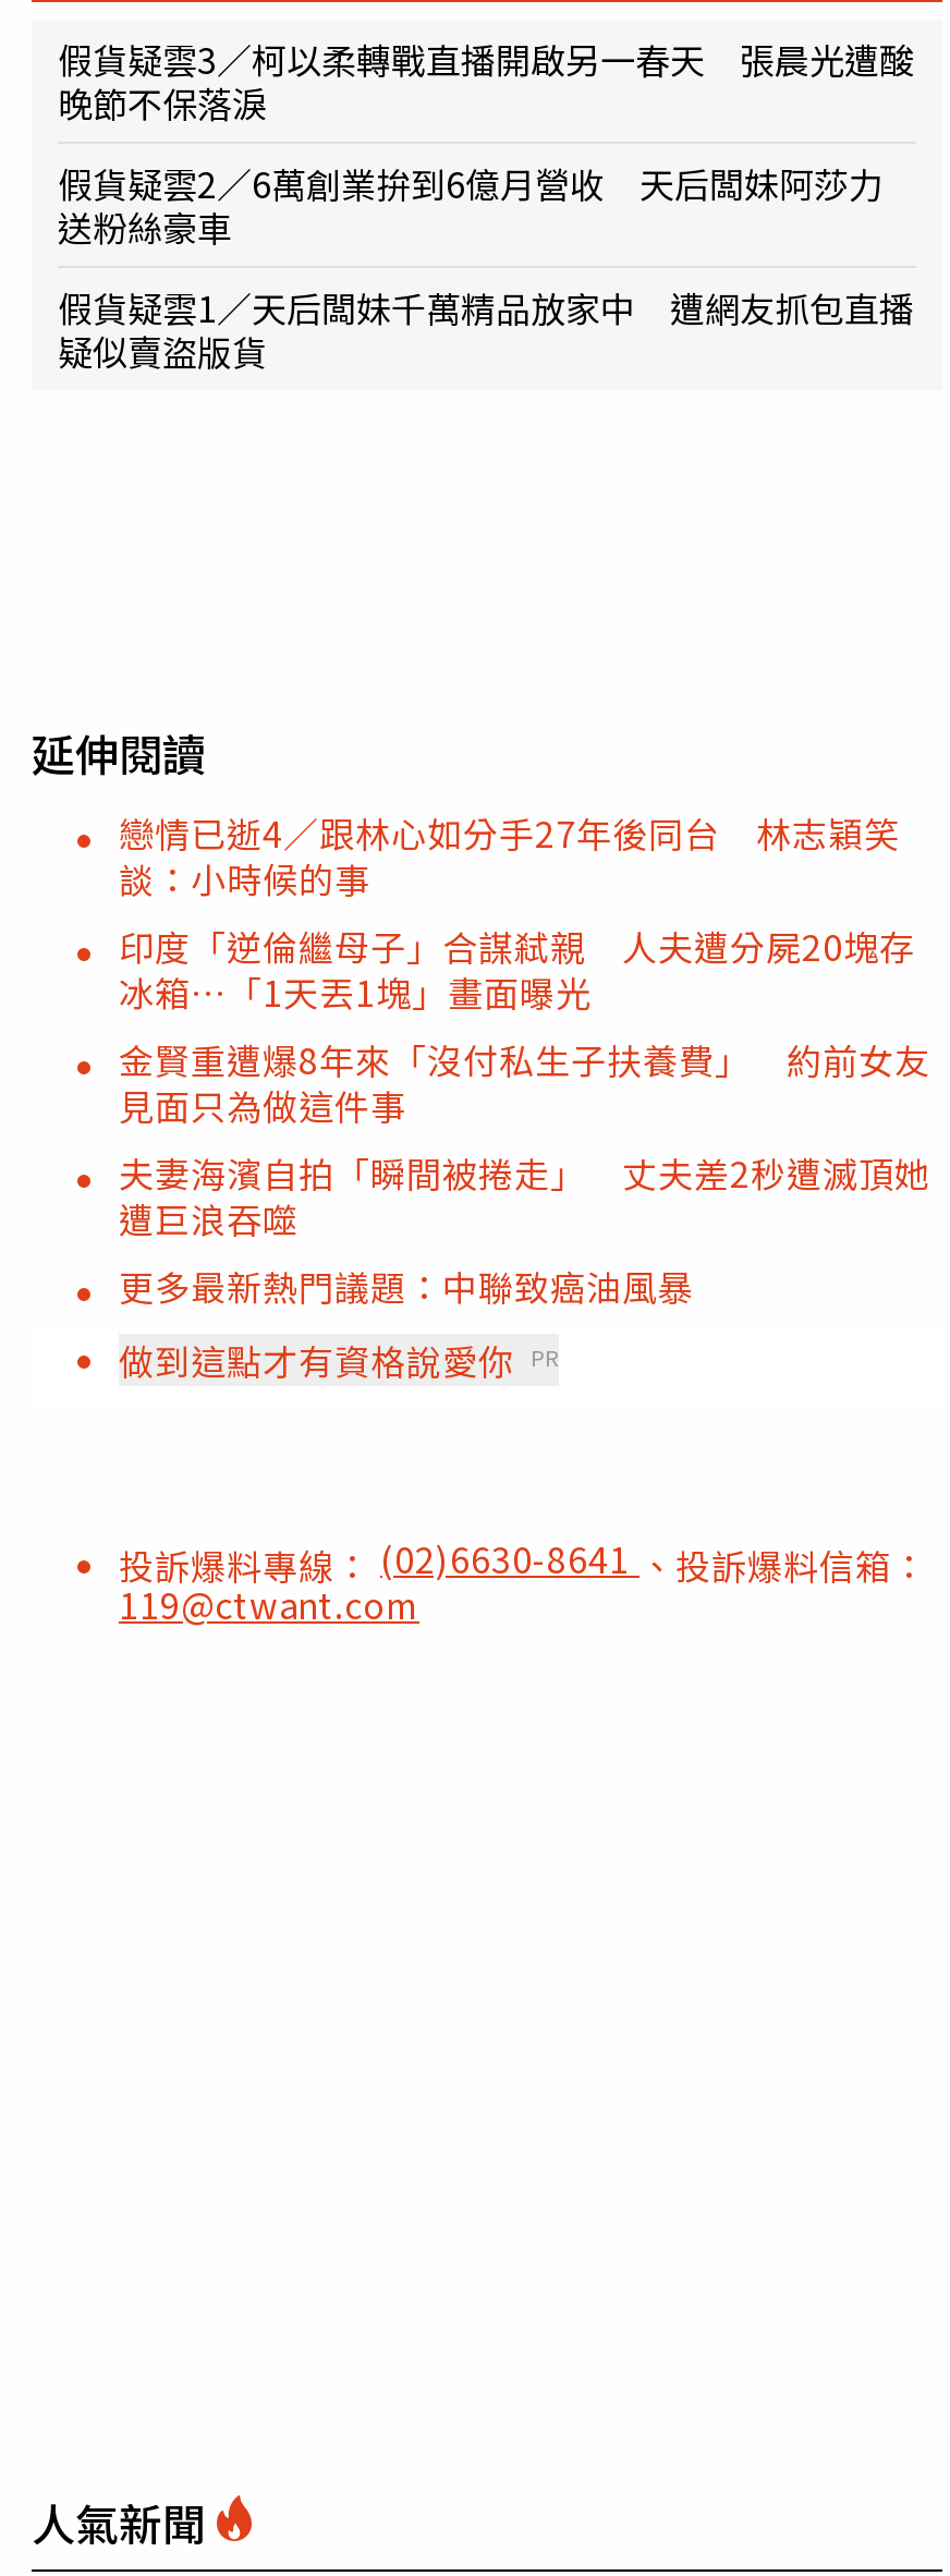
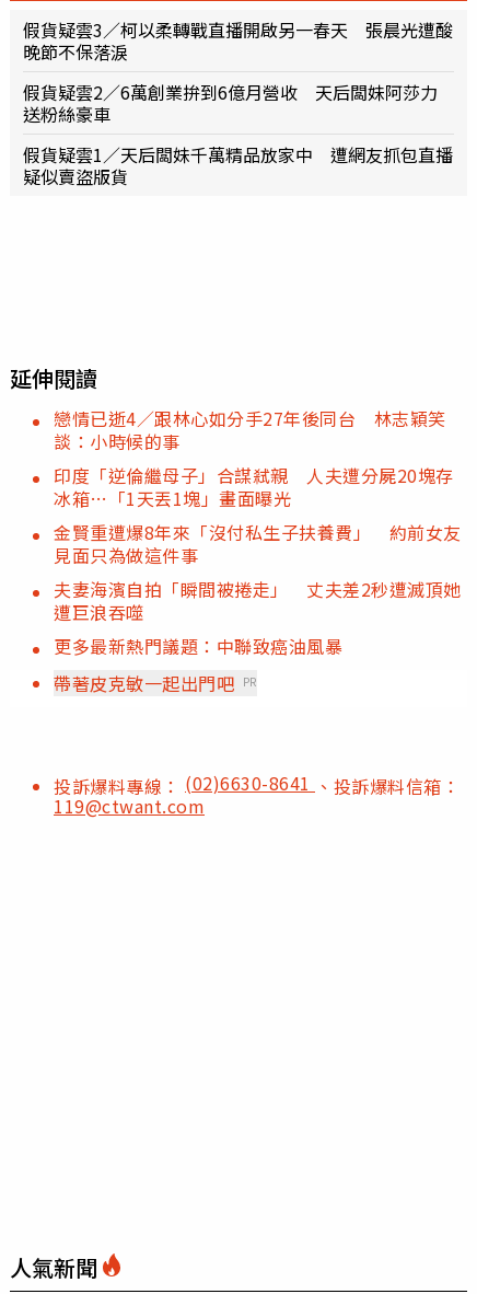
[119,1334,559,1386] 做到這點才有資格說愛你 PR -> [54,670,257,696] 帶著皮克敏一起出門吧 PR

